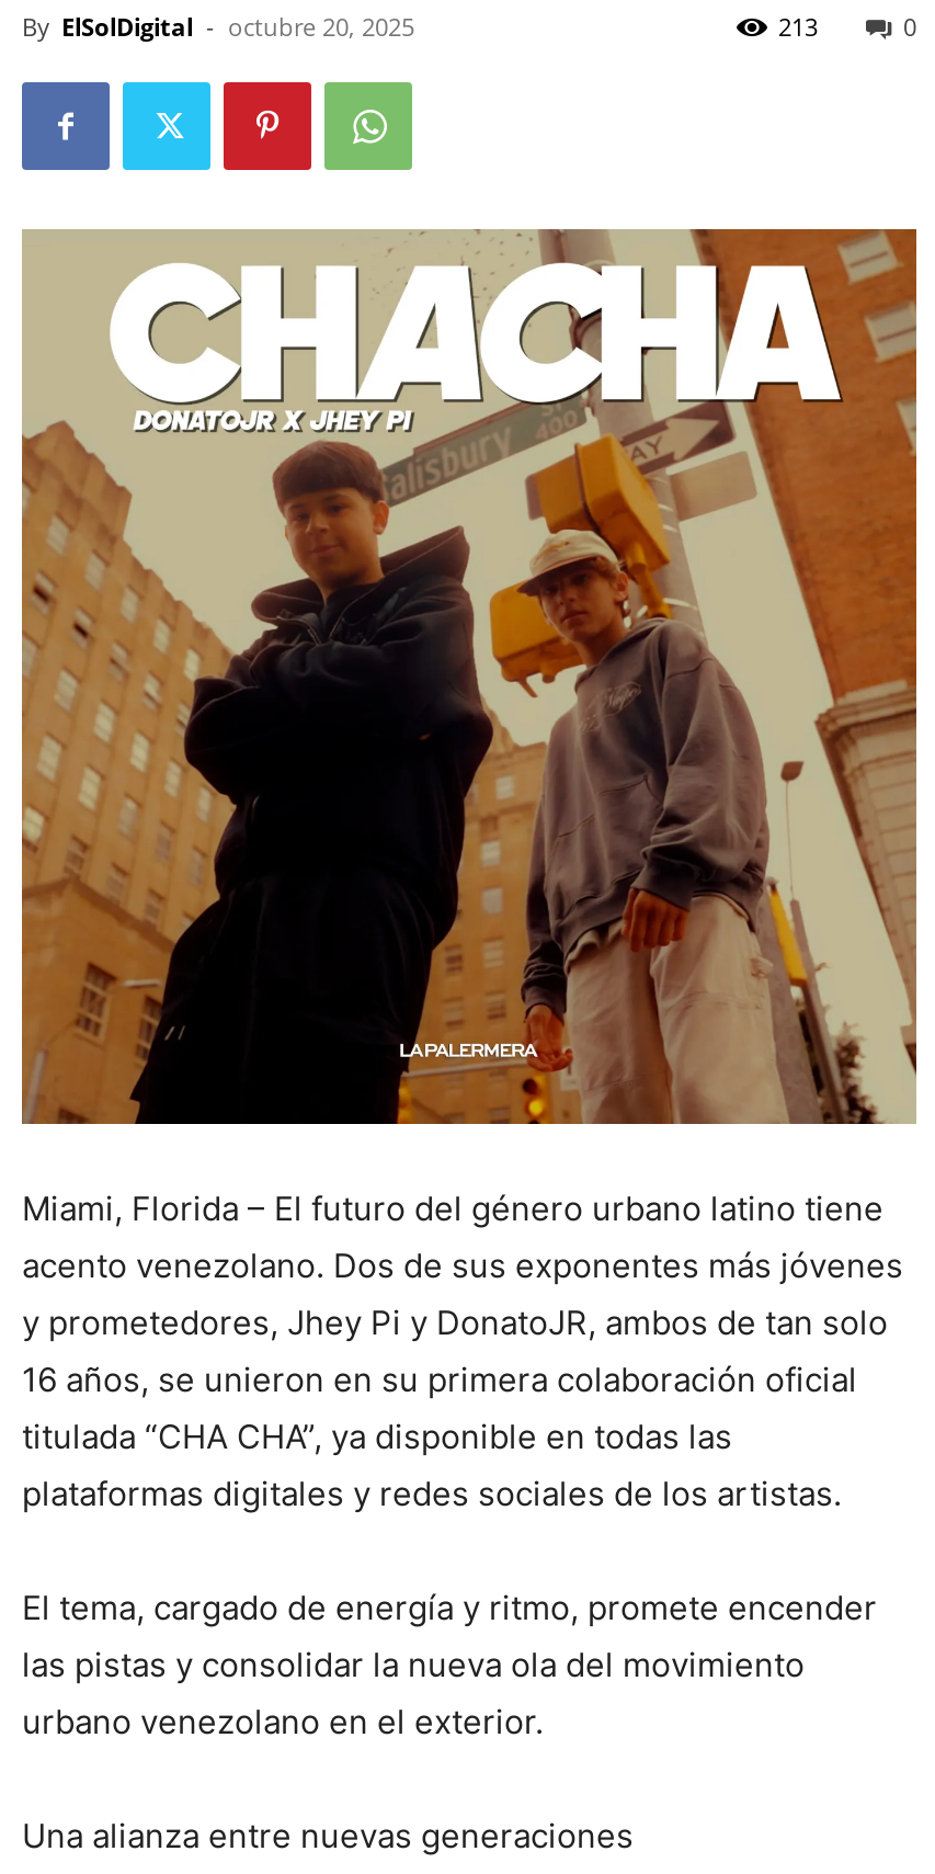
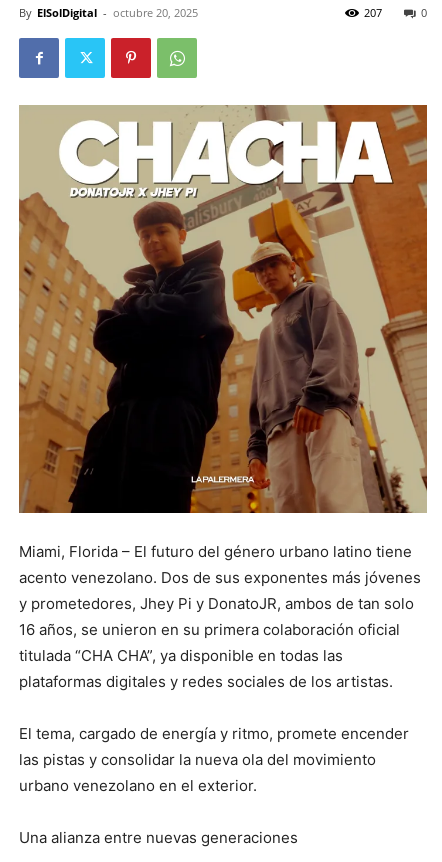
[778,10,818,43] 213 -> [364,5,382,20] 207

